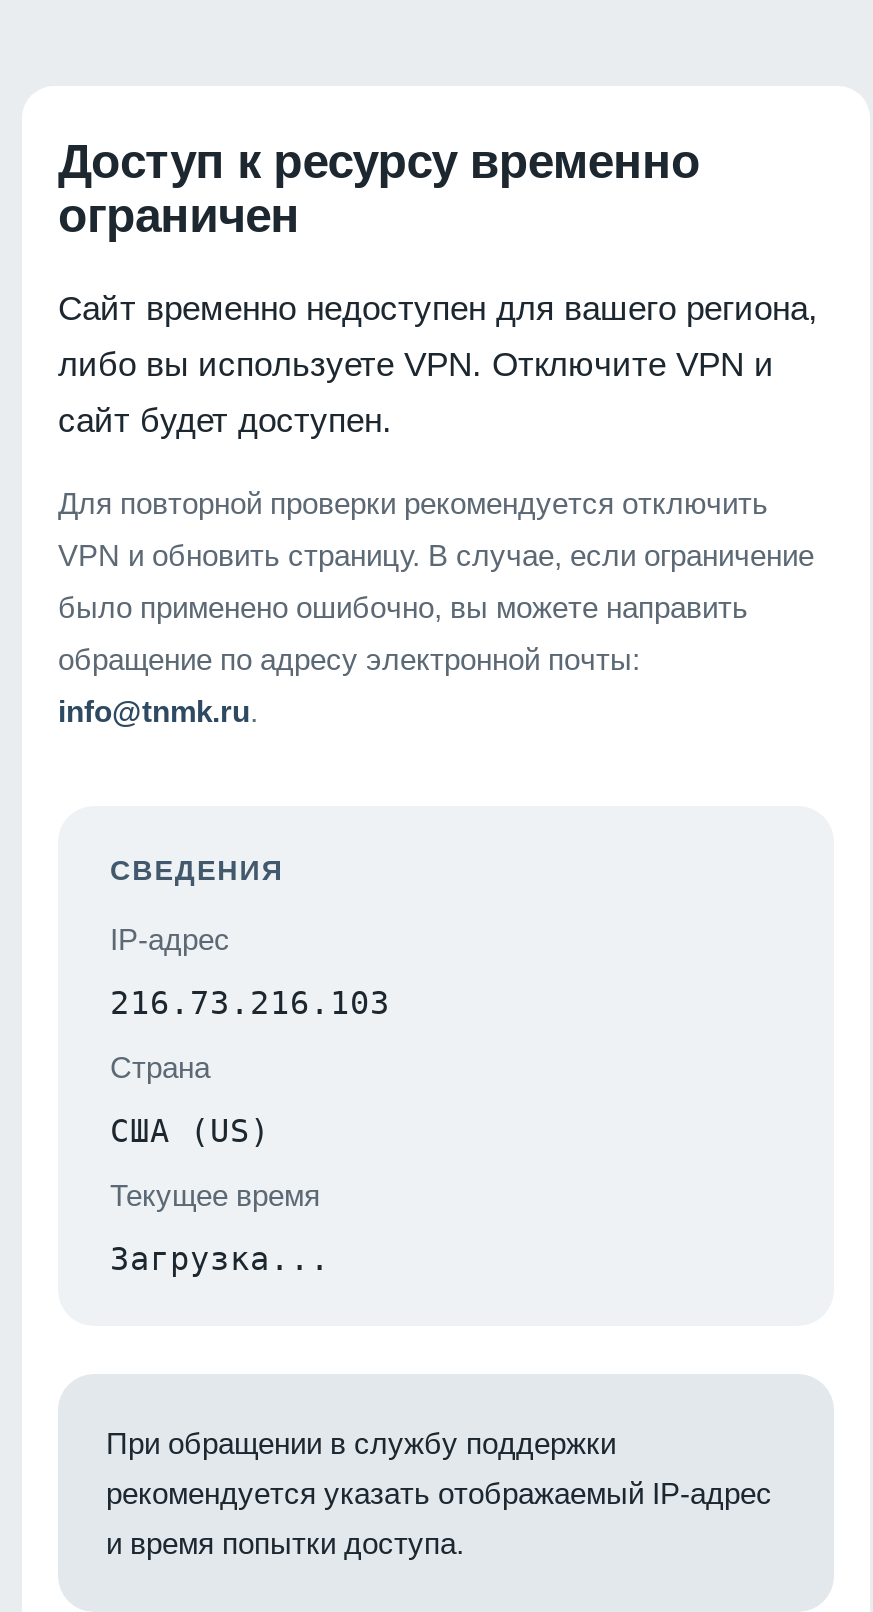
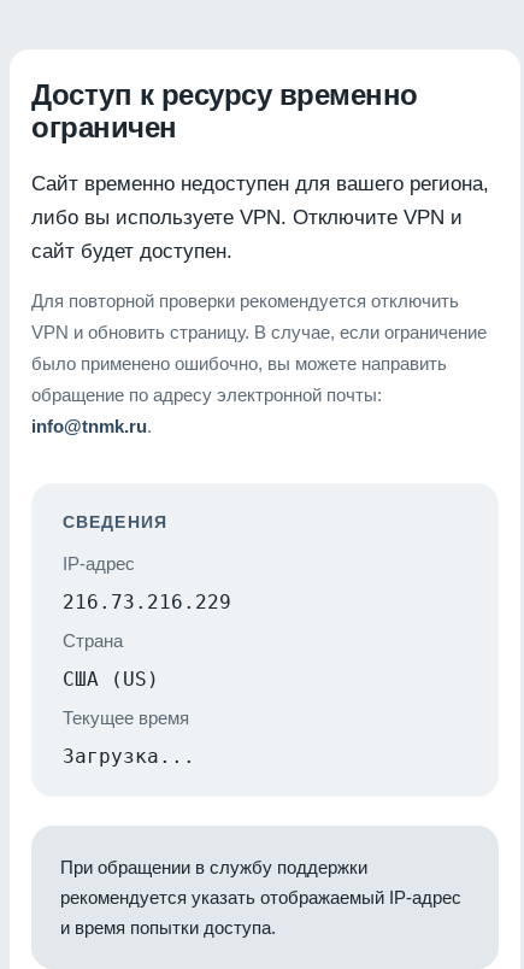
[110,983,390,1021] 216.73.216.103 -> [63,590,231,613] 216.73.216.229

